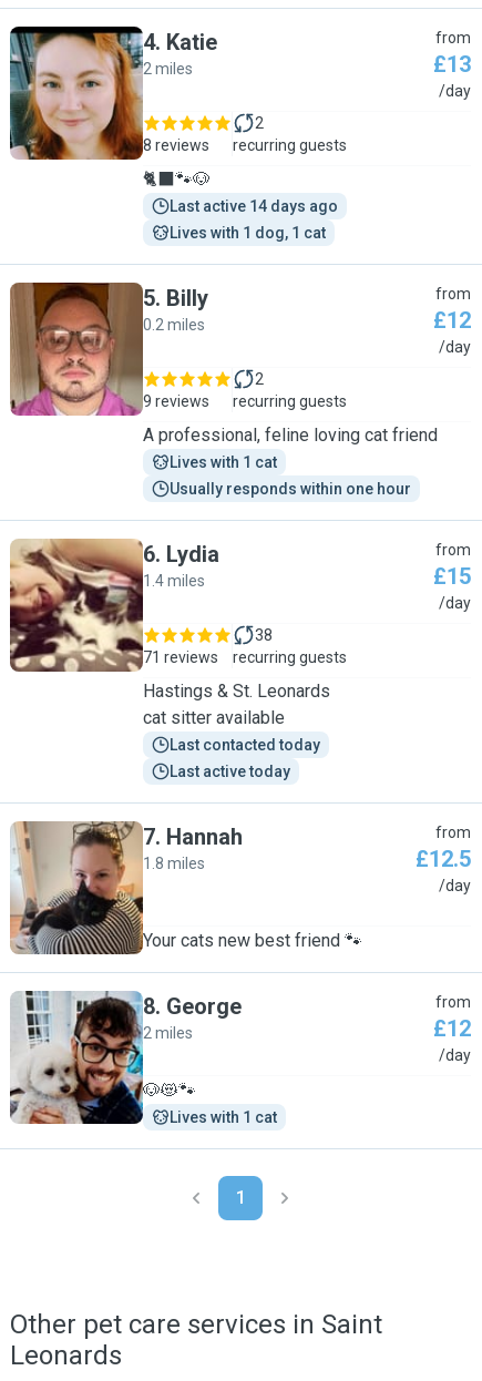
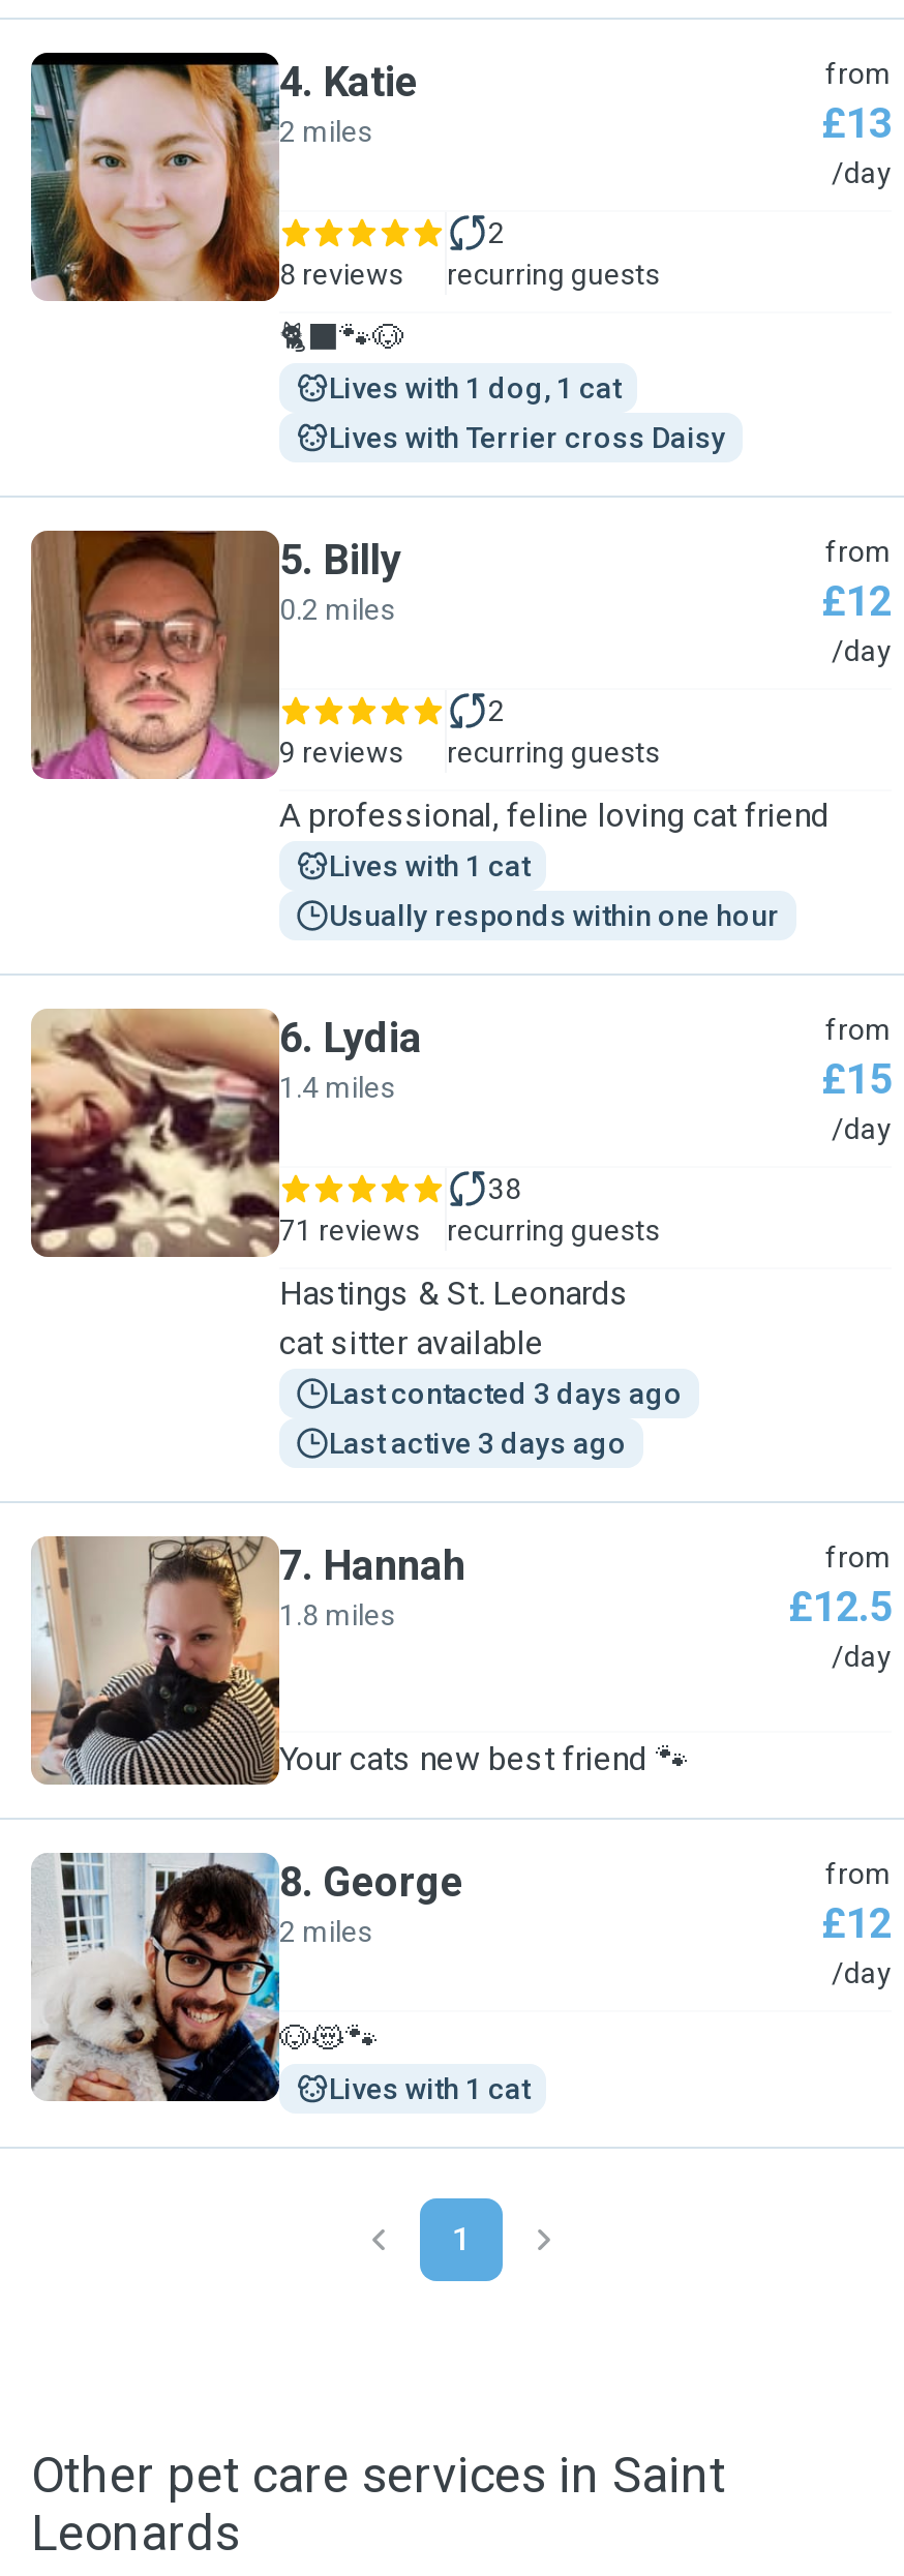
[170,197,338,215] Last active 14 days ago -> none
moved [170,224,326,242] -> [329,371,621,405]: Lives with 1 dog, 1 cat
none -> [329,421,726,454] Lives with Terrier cross Daisy
[170,736,320,754] Last contacted today -> [329,1377,683,1410] Last contacted 3 days ago
[170,763,290,780] Last active today -> [329,1427,627,1460] Last active 3 days ago

